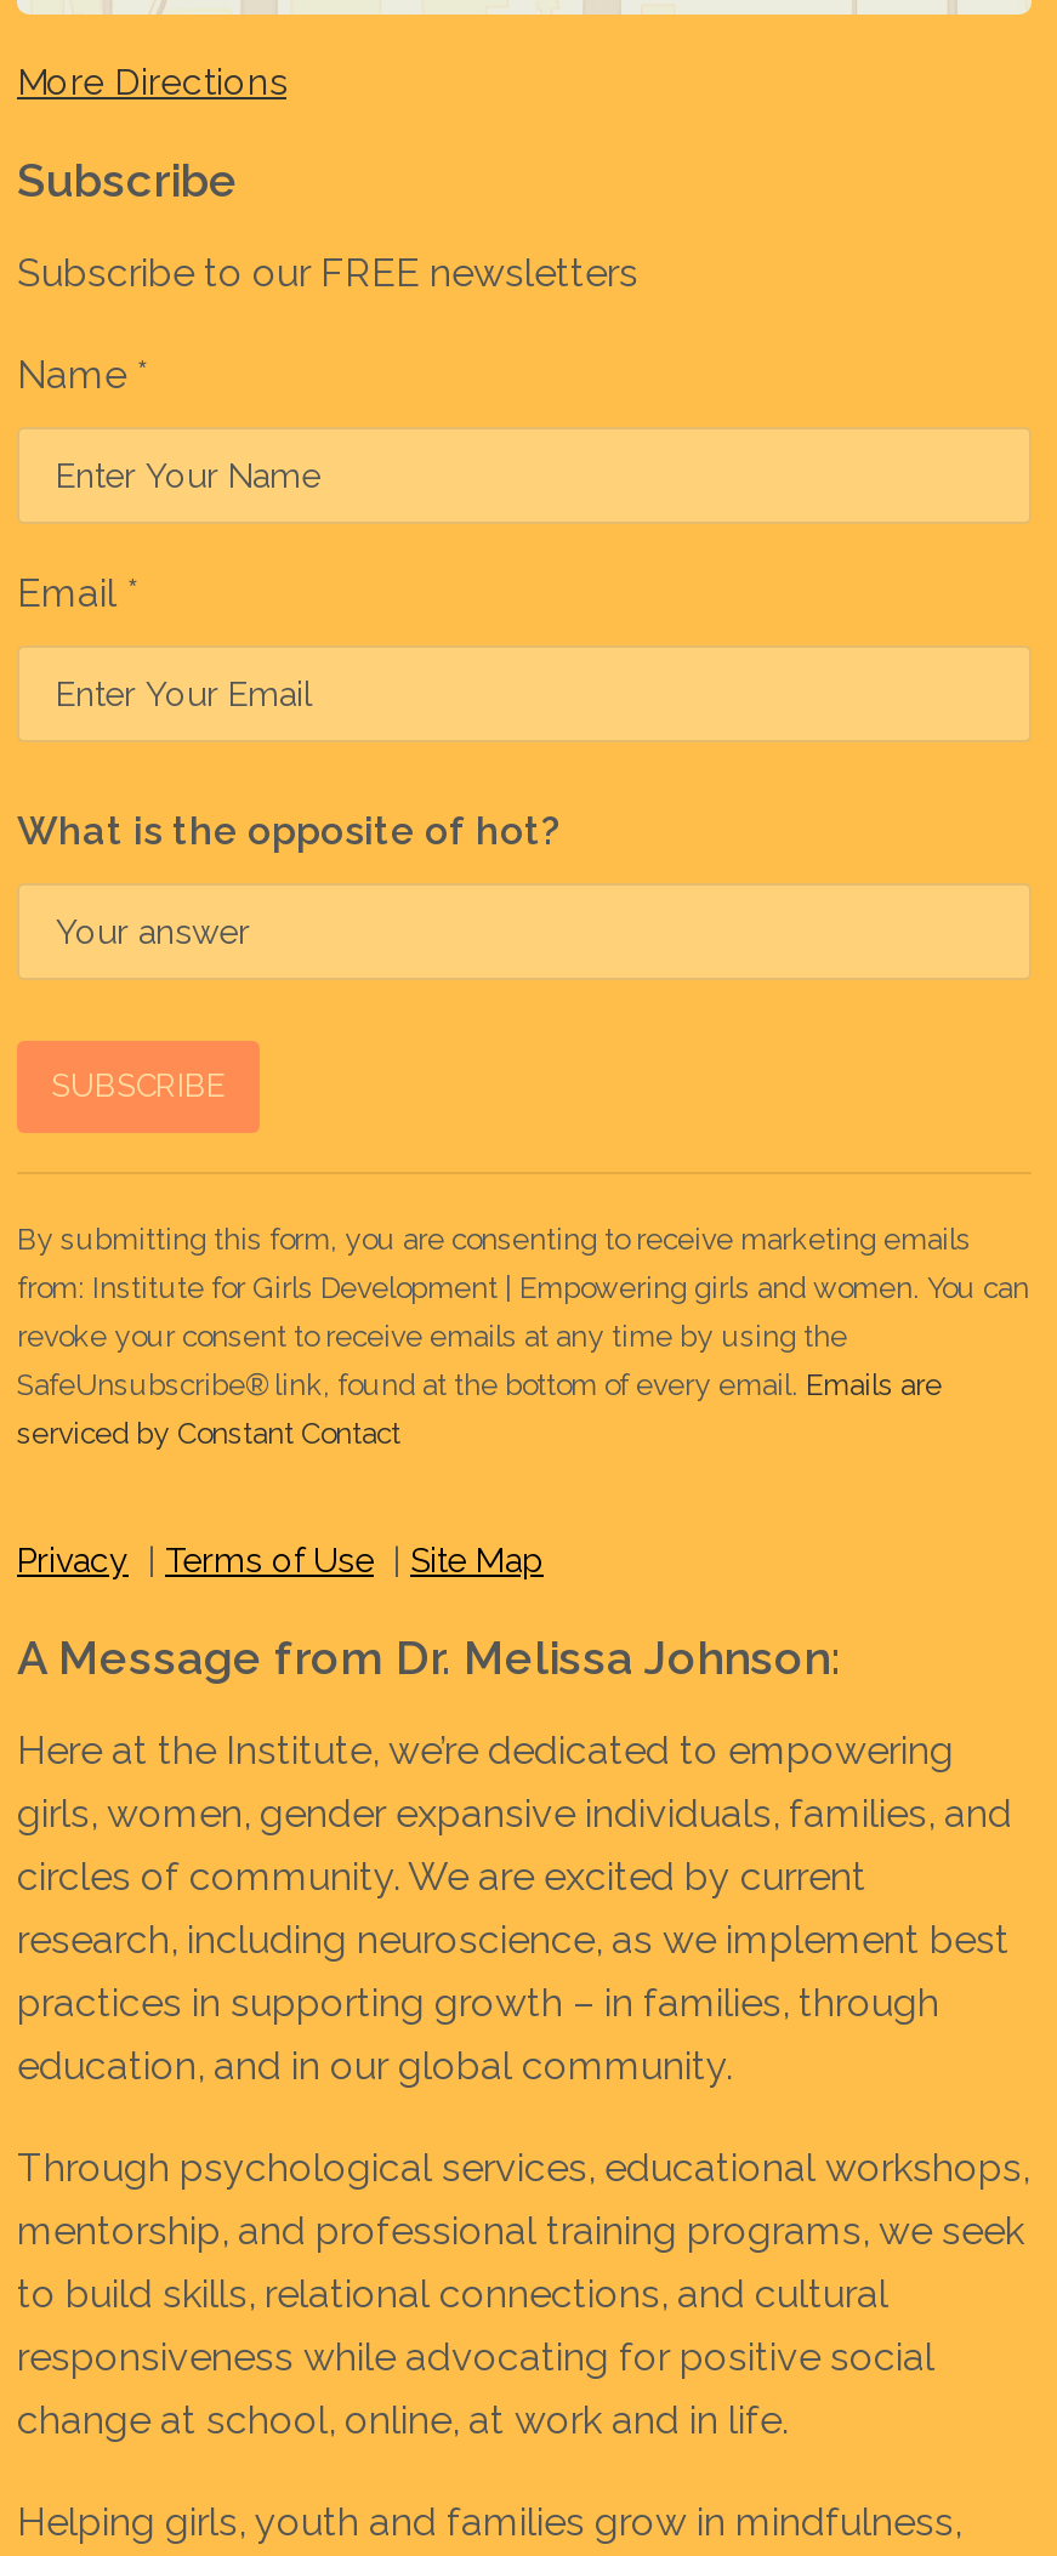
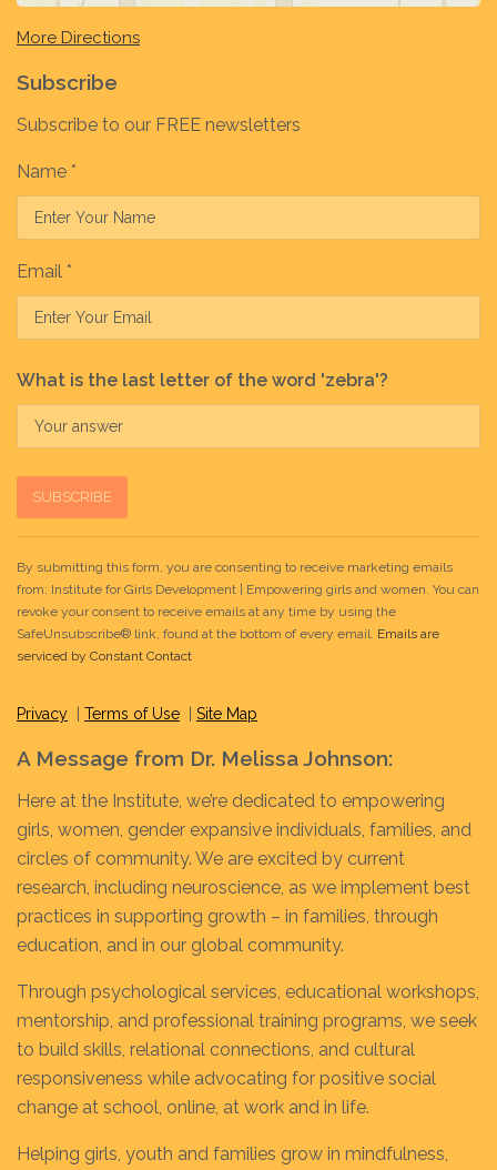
[17,808,561,854] What is the opposite of hot? -> [17,370,388,391] What is the last letter of the word 'zebra'?

